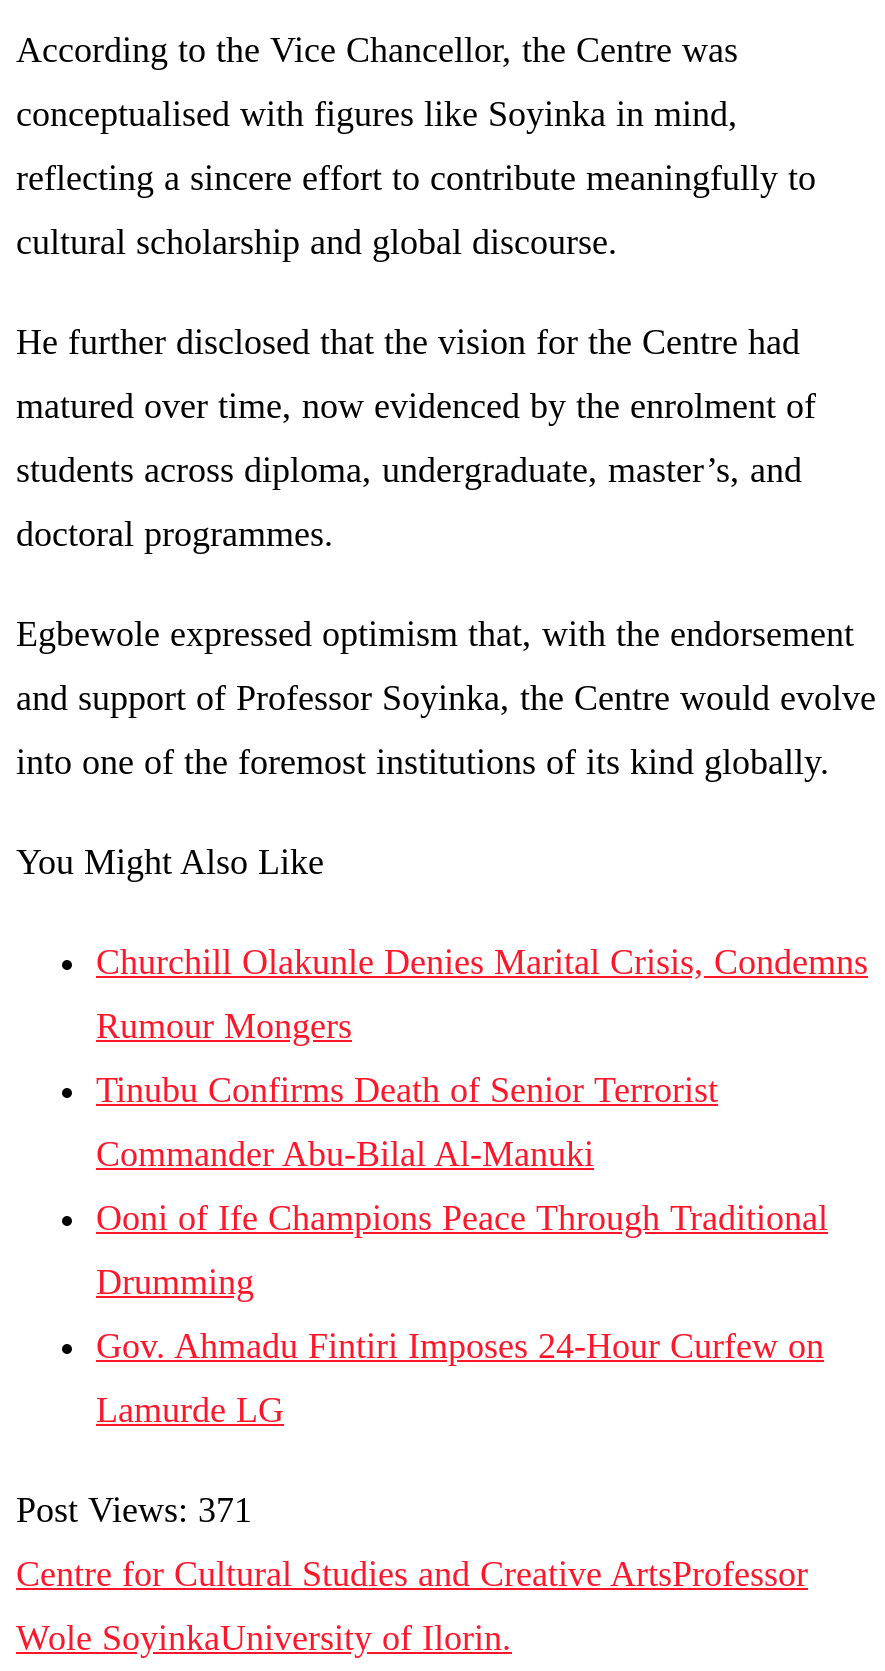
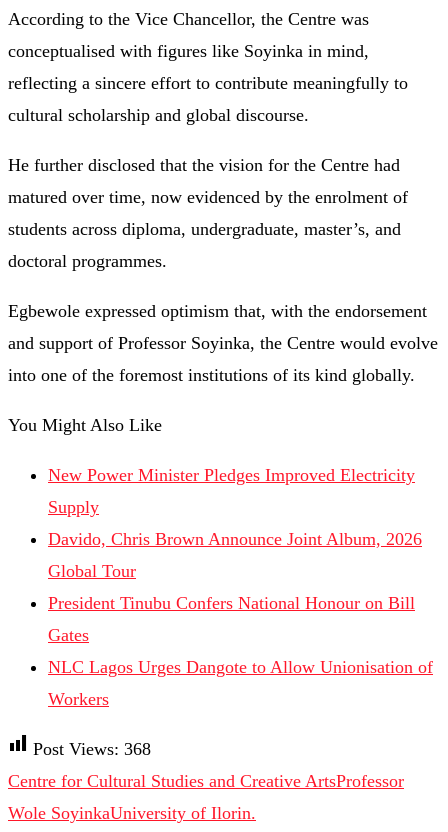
[96,942,868,982] Churchill Olakunle Denies Marital Crisis, Condemns -> [48,465,415,485] New Power Minister Pledges Improved Electricity
[96,1006,352,1046] Rumour Mongers -> [48,497,99,517] Supply
[96,1070,718,1110] Tinubu Confirms Death of Senior Terrorist -> [48,529,422,549] Davido, Chris Brown Announce Joint Album, 2026
[96,1134,594,1174] Commander Abu-Bilal Al-Manuki -> [48,561,136,581] Global Tour
[96,1198,828,1238] Ooni of Ife Champions Peace Through Traditional -> [48,593,415,613] President Tinubu Confers National Honour on Bill
[96,1262,254,1302] Drumming -> [48,625,89,645] Gates
[96,1326,824,1366] Gov. Ahmadu Fintiri Imposes 24-Hour Curfew on -> [48,657,433,677] NLC Lagos Urges Dangote to Allow Unionisation of
[96,1390,284,1430] Lamurde LG -> [48,689,109,709] Workers
[16,1490,252,1530] Post Views: 371 -> [33,739,151,759] Post Views: 368

